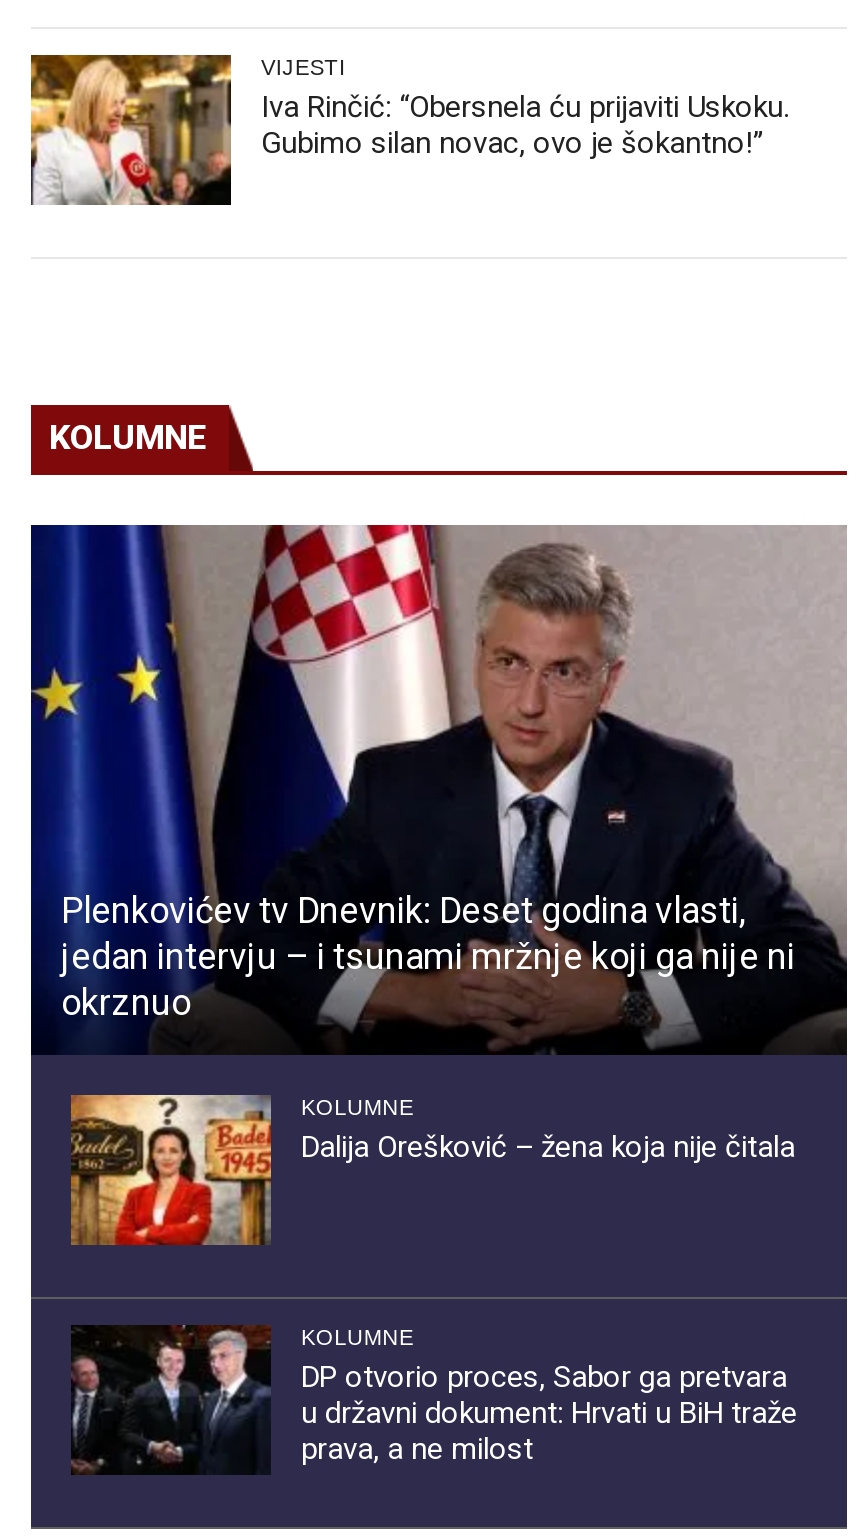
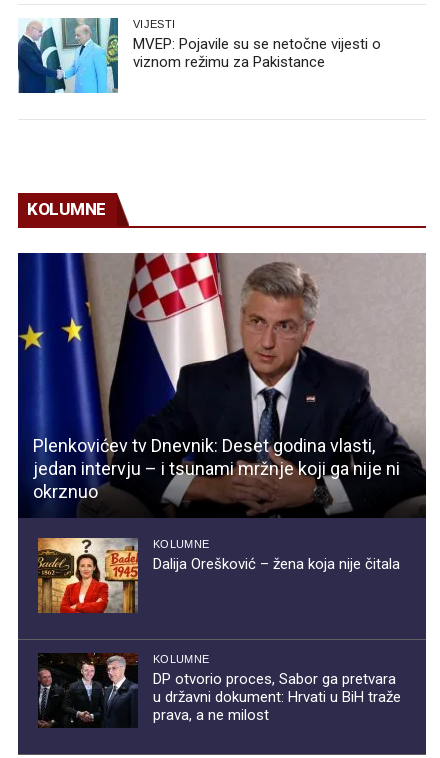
[29,53,789,207] [image] | Iva Rinčić: “Obersnela ću prijaviti Uskoku. | Gubimo silan novac, ovo je šokantno!” -> [17,17,381,94] [image] | MVEP: Pojavile su se netočne vijesti o | viznom režimu za Pakistance

